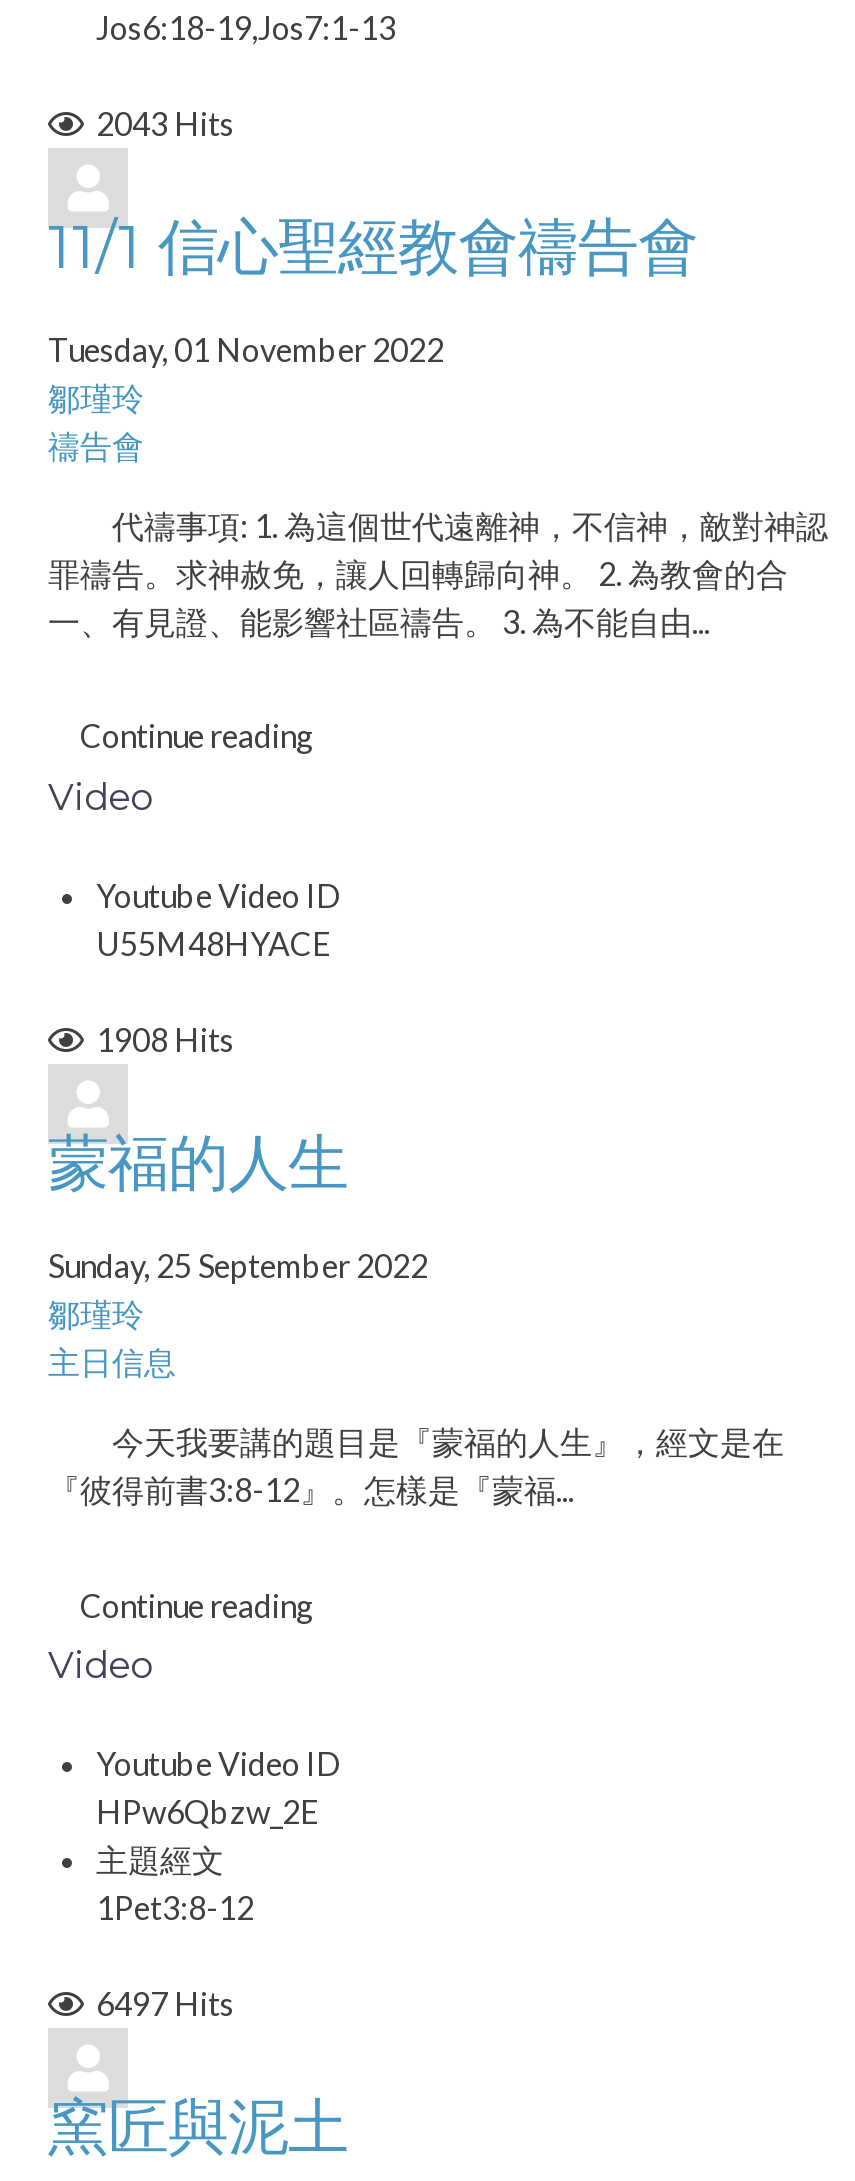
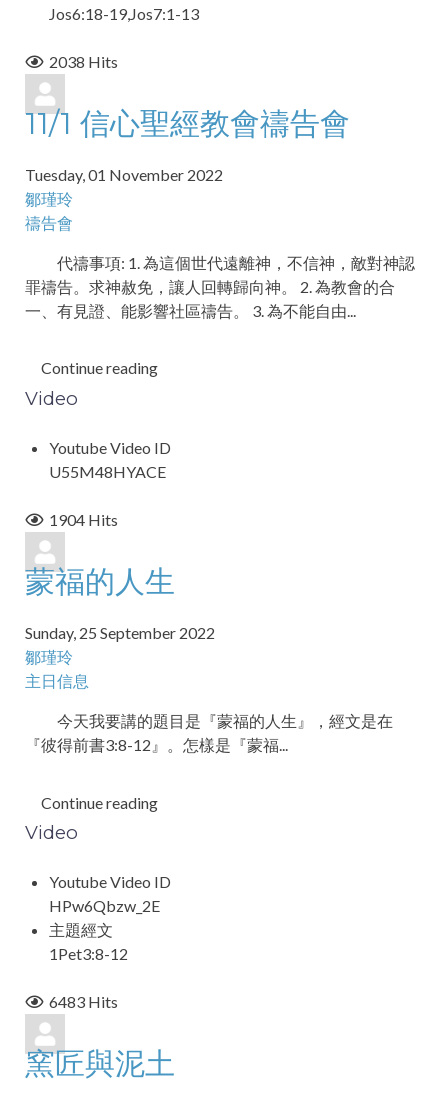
[84,104,234,142] 2043 Hits -> [43,52,118,71] 2038 Hits
[84,1020,234,1058] 1908 Hits -> [43,510,118,529] 1904 Hits
[84,1984,234,2022] 6497 Hits -> [43,992,118,1011] 6483 Hits

